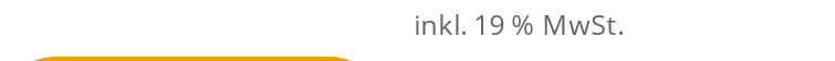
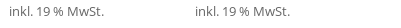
none -> [9,3,104,20] inkl. 19 % MwSt.

